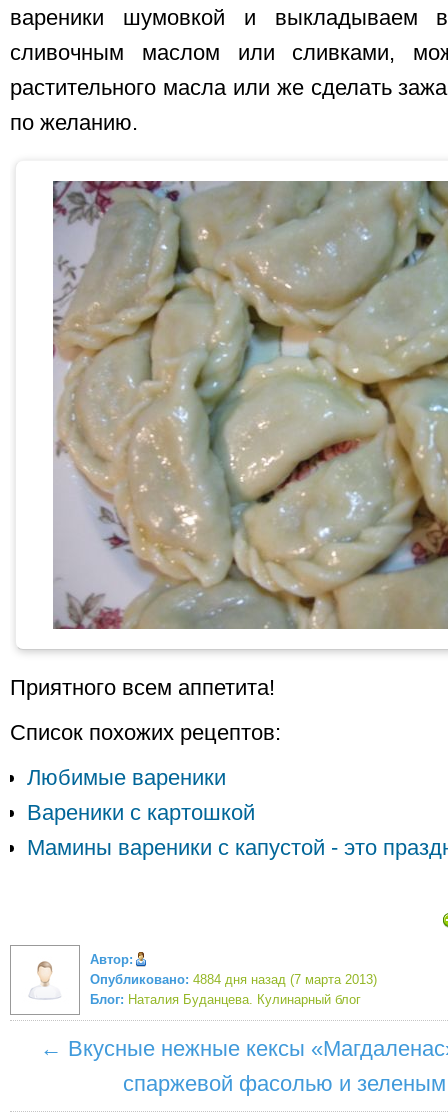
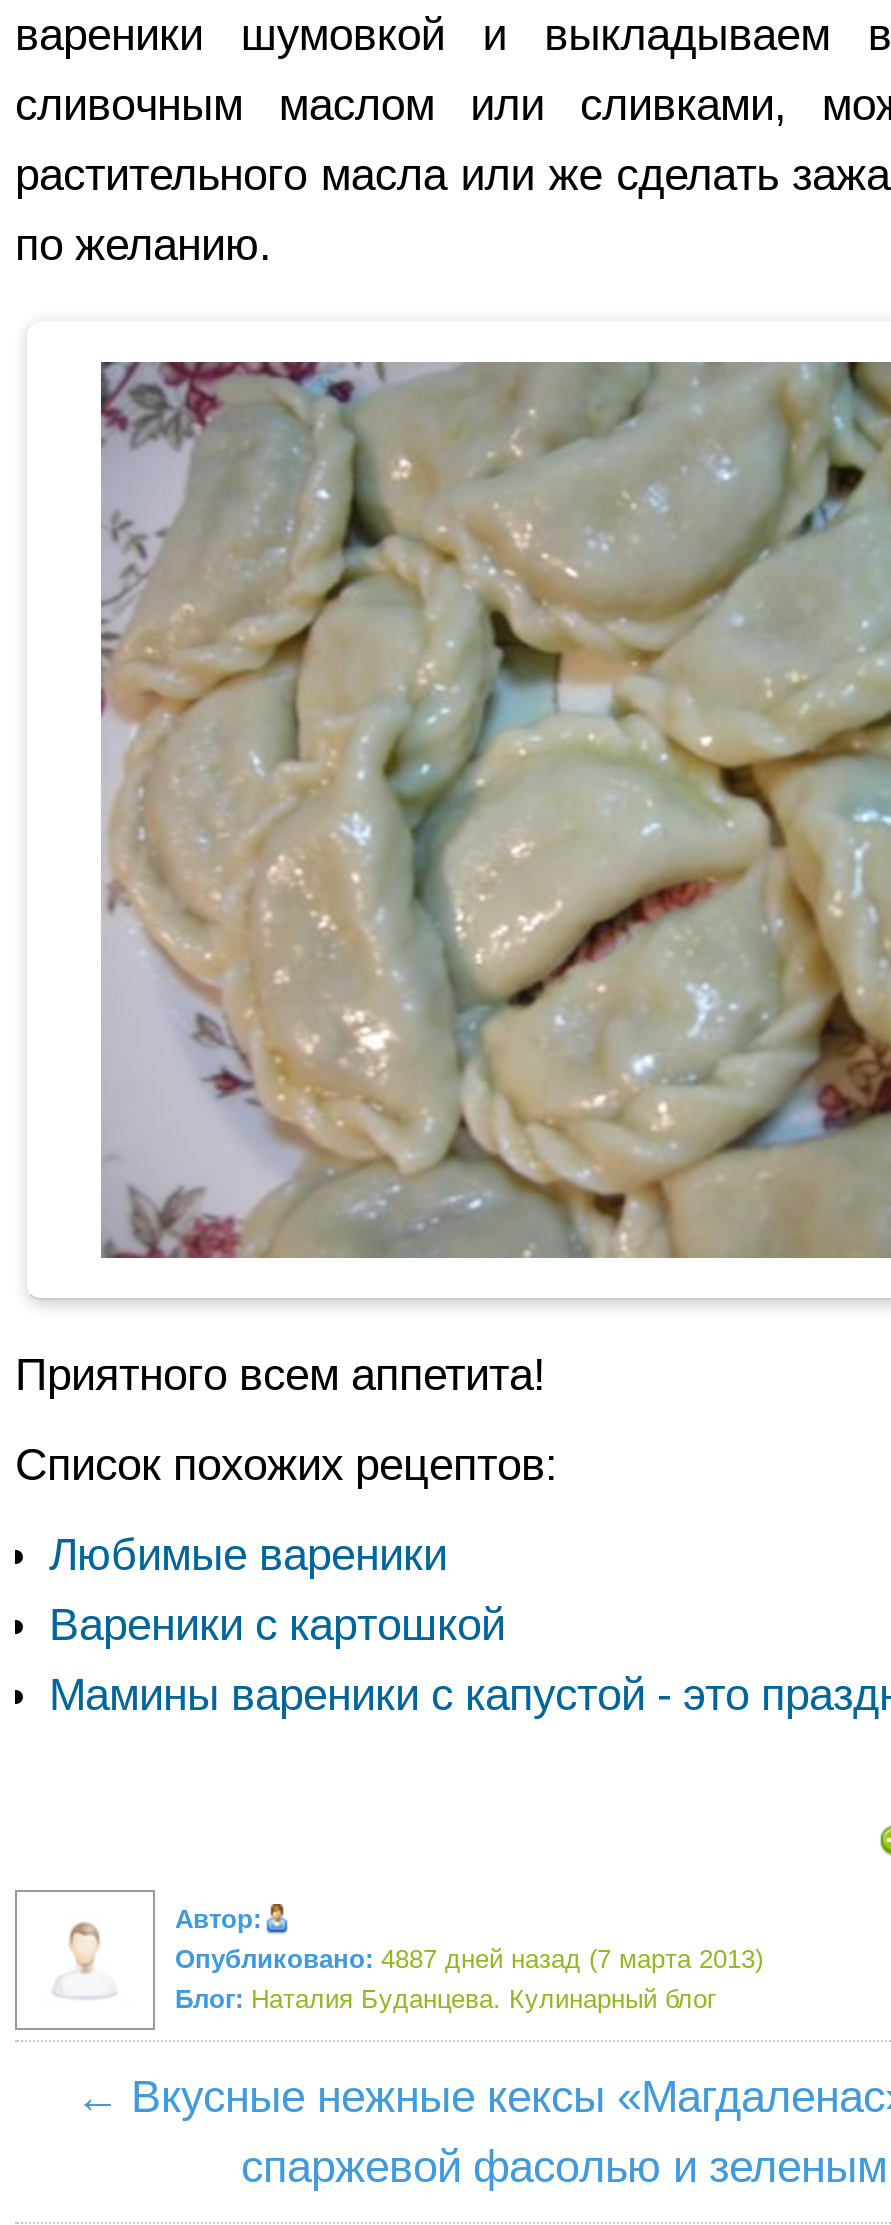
[90,972,377,987] Опубликовано: 4884 дня назад (7 марта 2013) -> [175,1944,763,1974] Опубликовано: 4887 дней назад (7 марта 2013)

